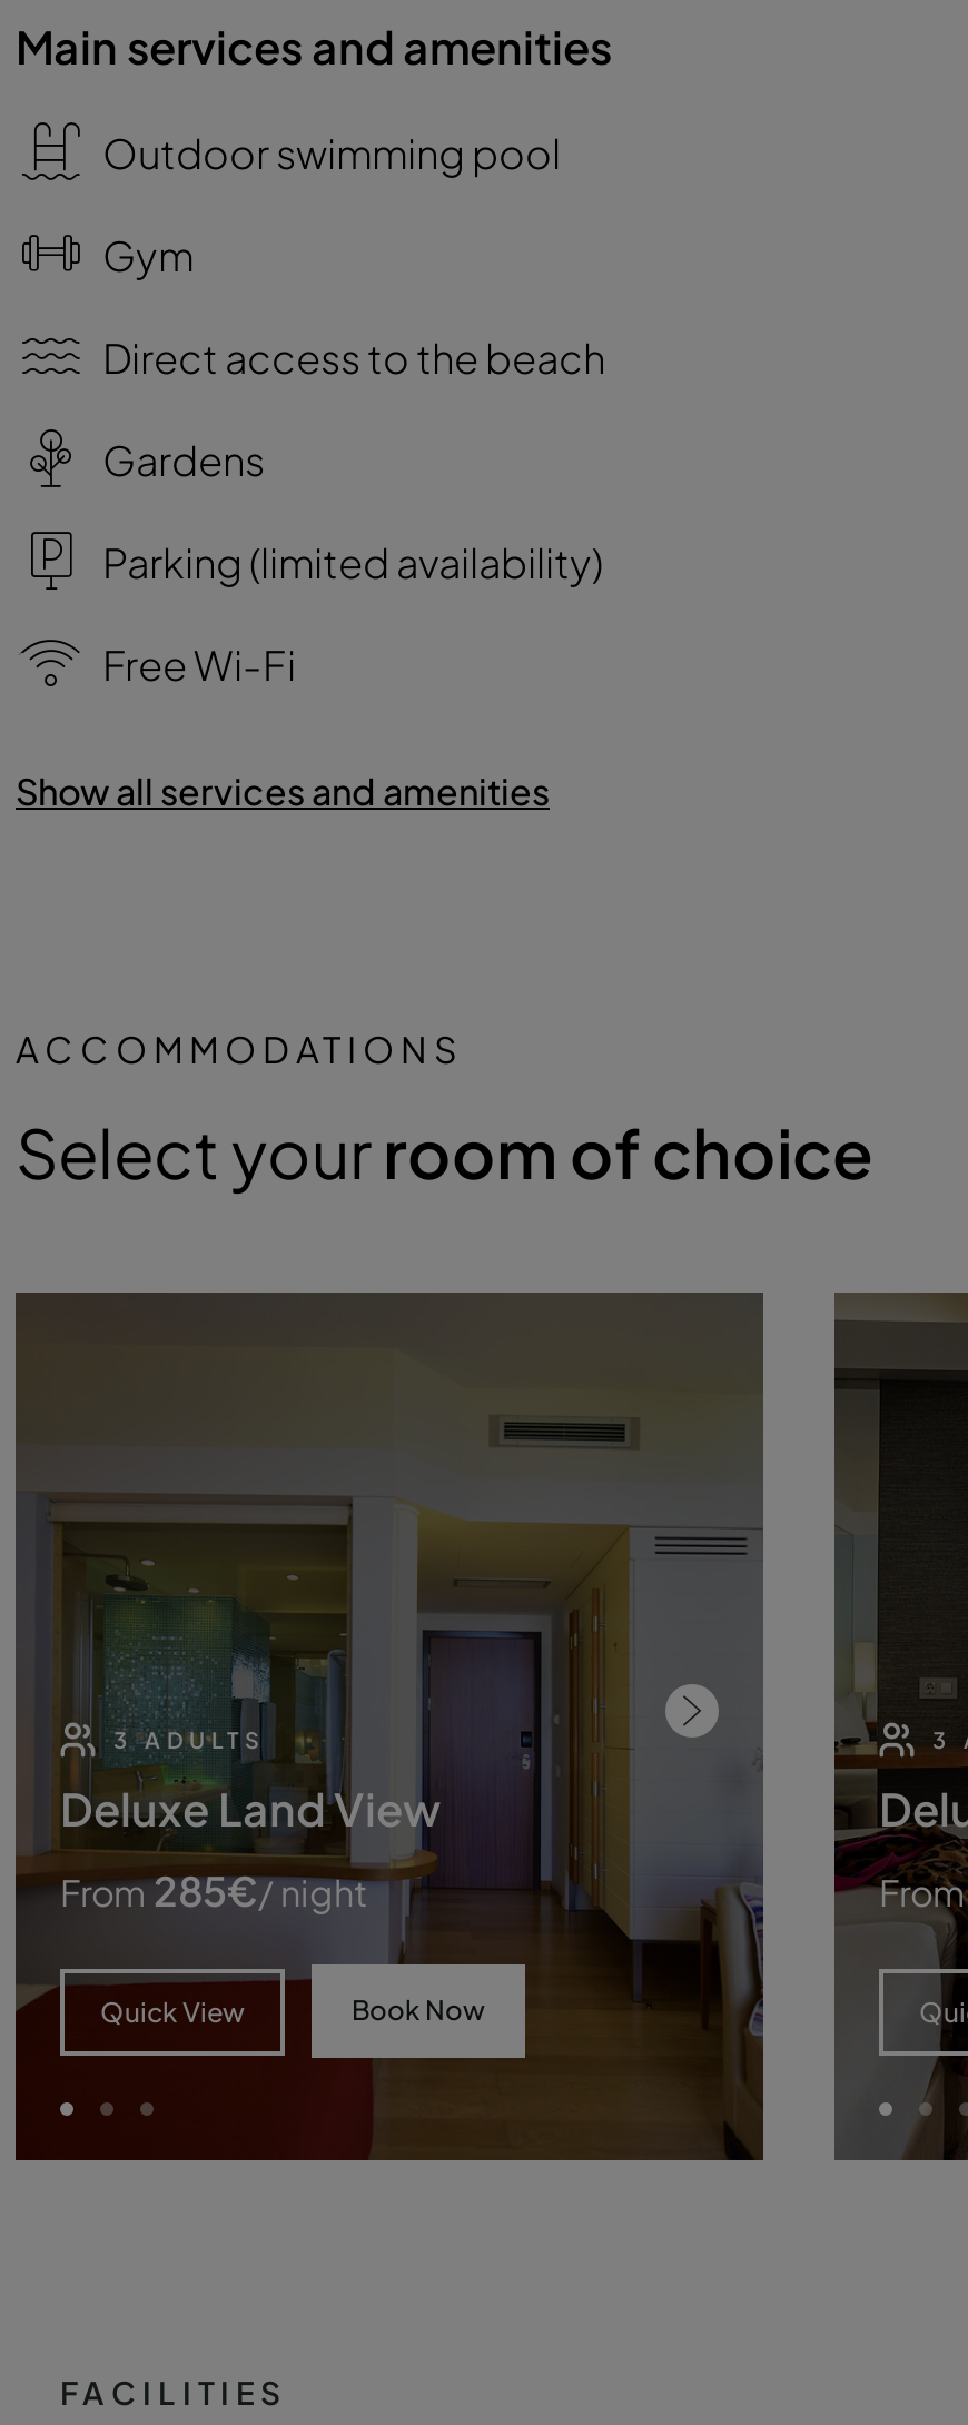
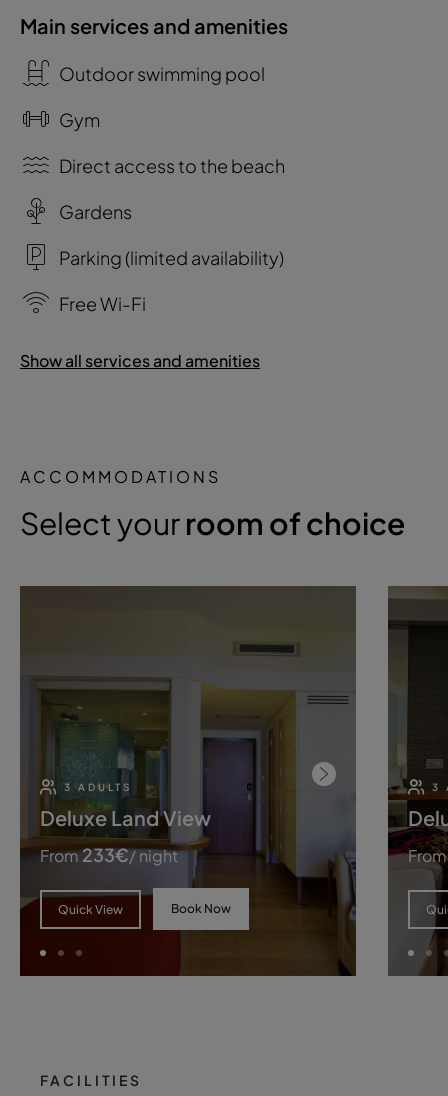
[60,1864,367,1916] From 285€/ night -> [40,843,178,866] From 233€/ night

